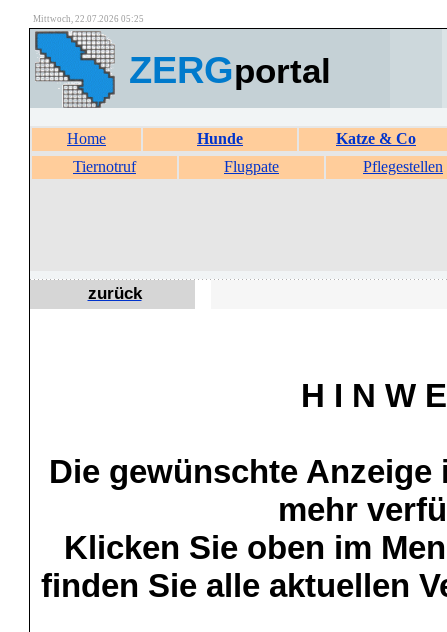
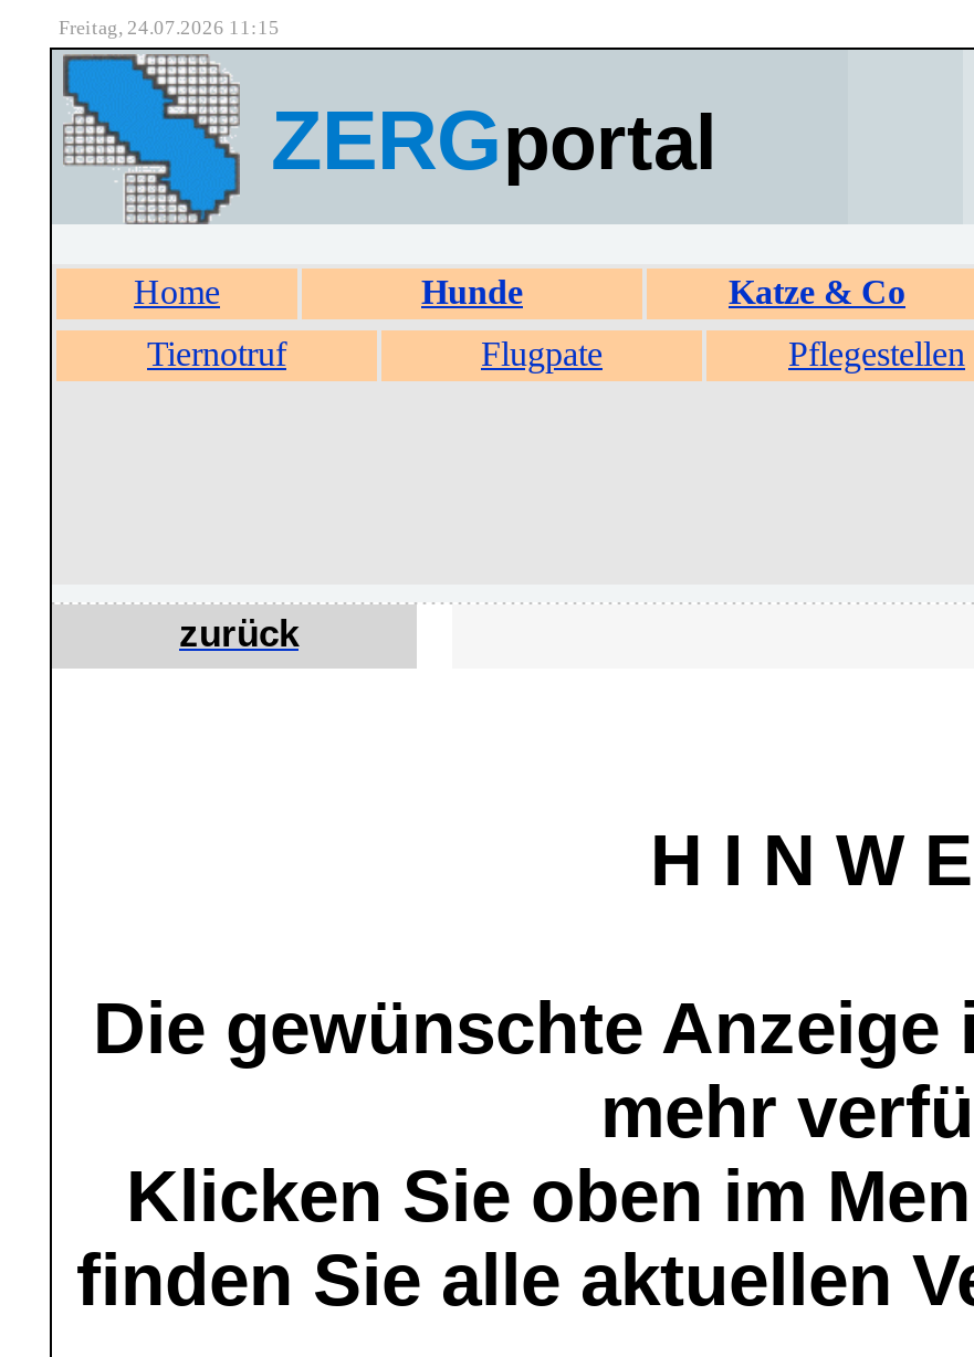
[29,14,144,24] Mittwoch, 22.07.2026 05:25 -> [50,17,280,39] Freitag, 24.07.2026 11:15

